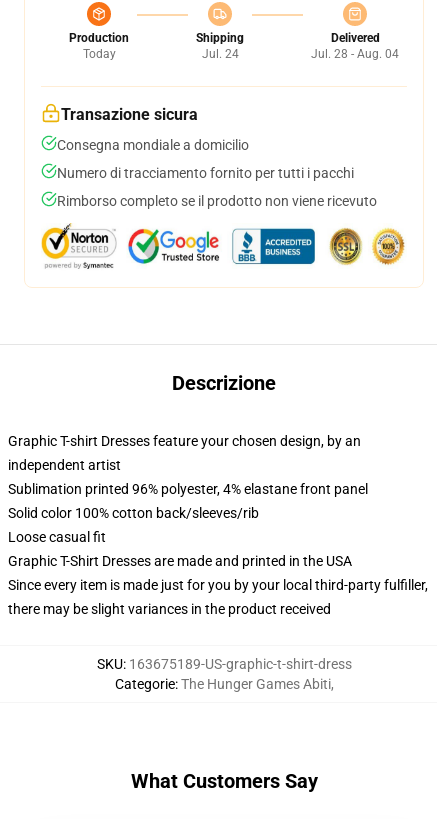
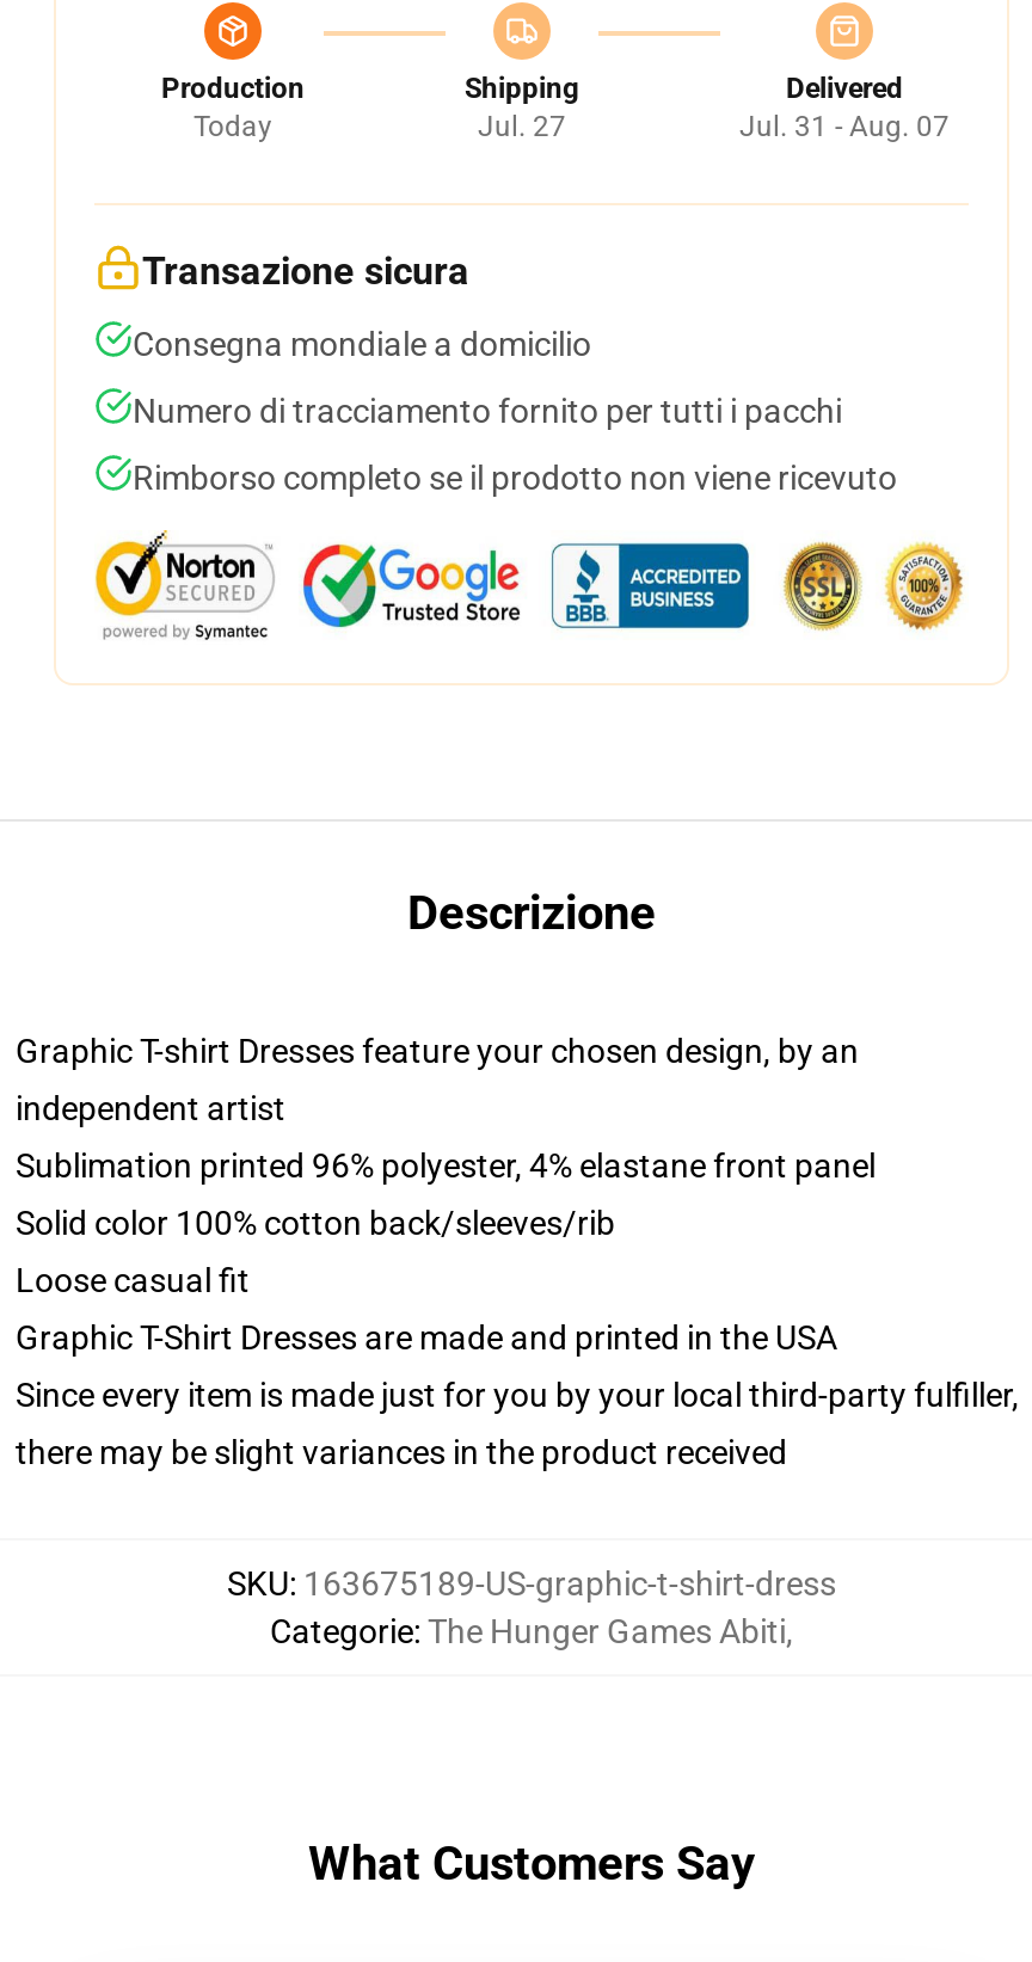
[201,47,238,61] Jul. 24 -> [478,110,566,143] Jul. 27
[311,47,399,61] Jul. 28 - Aug. 04 -> [739,110,950,143] Jul. 31 - Aug. 07

